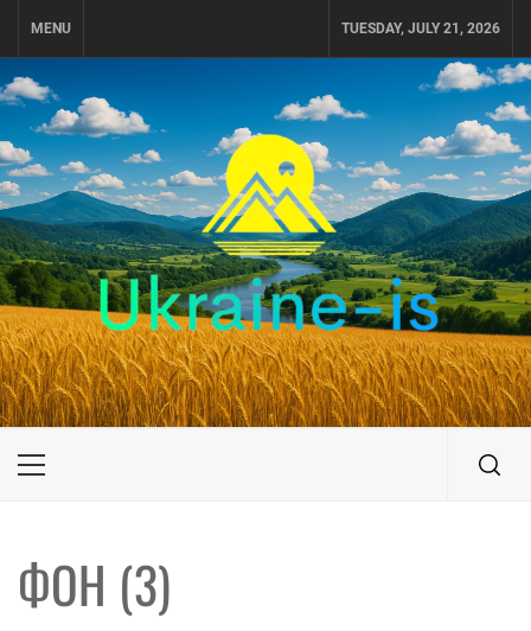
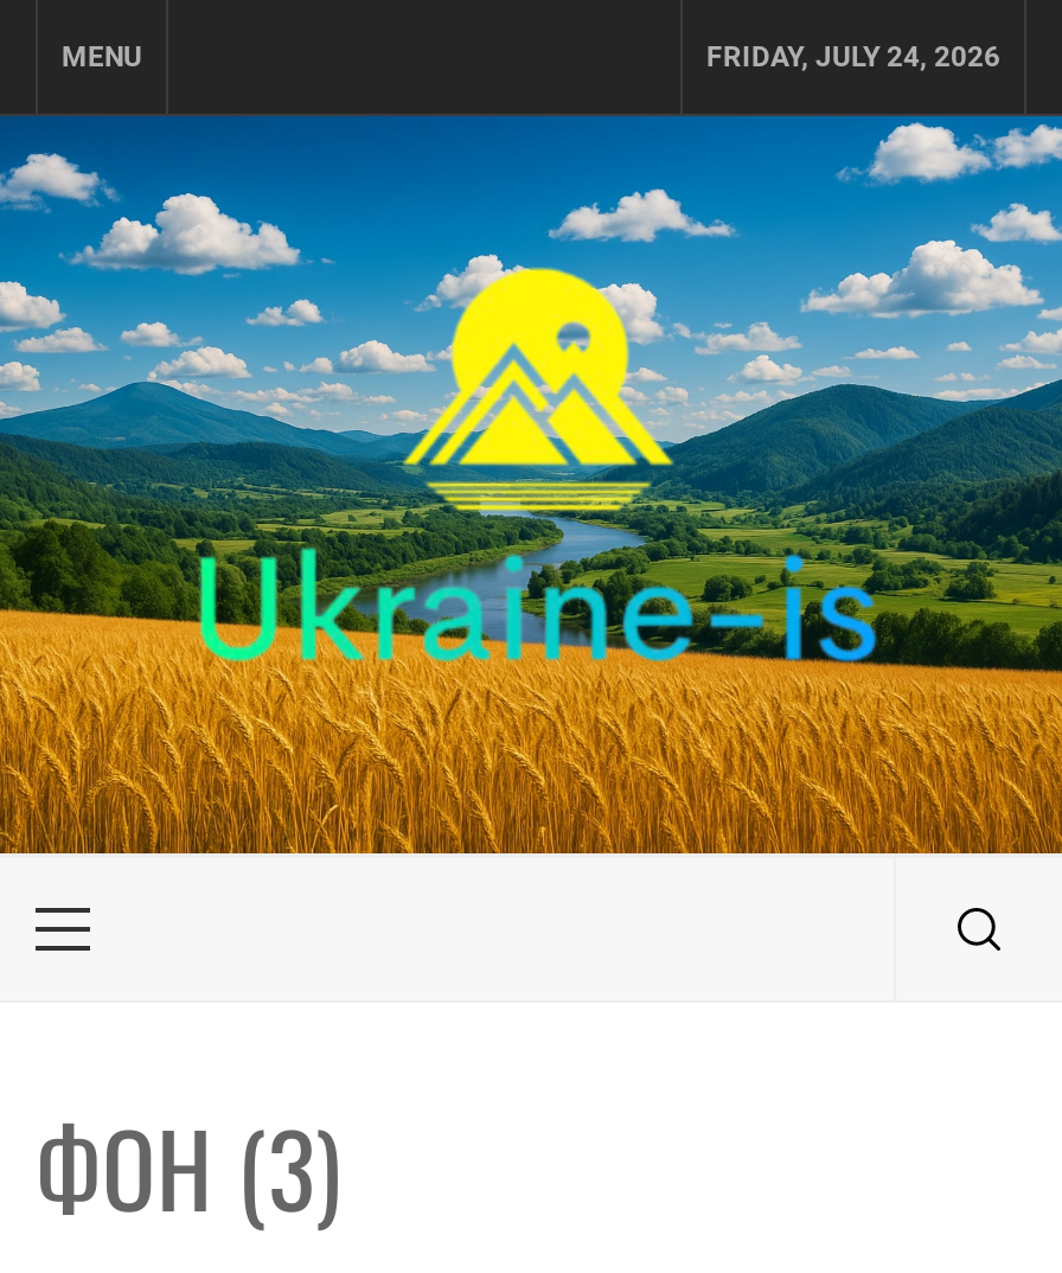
[341,20,500,37] TUESDAY, JULY 21, 2026 -> [706,40,1000,73] FRIDAY, JULY 24, 2026

